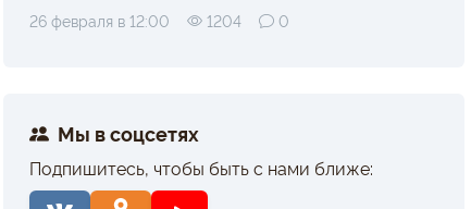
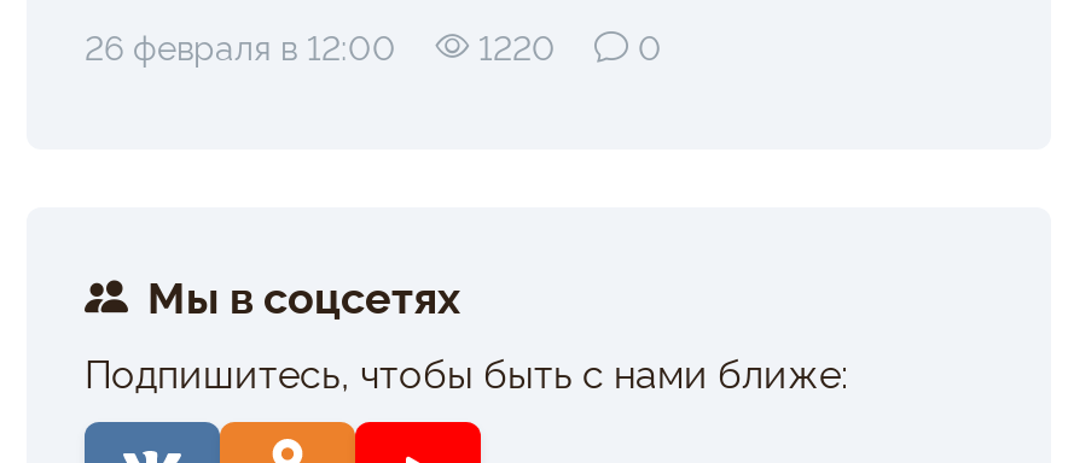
[207,9,241,30] 1204 -> [478,20,556,66] 1220

